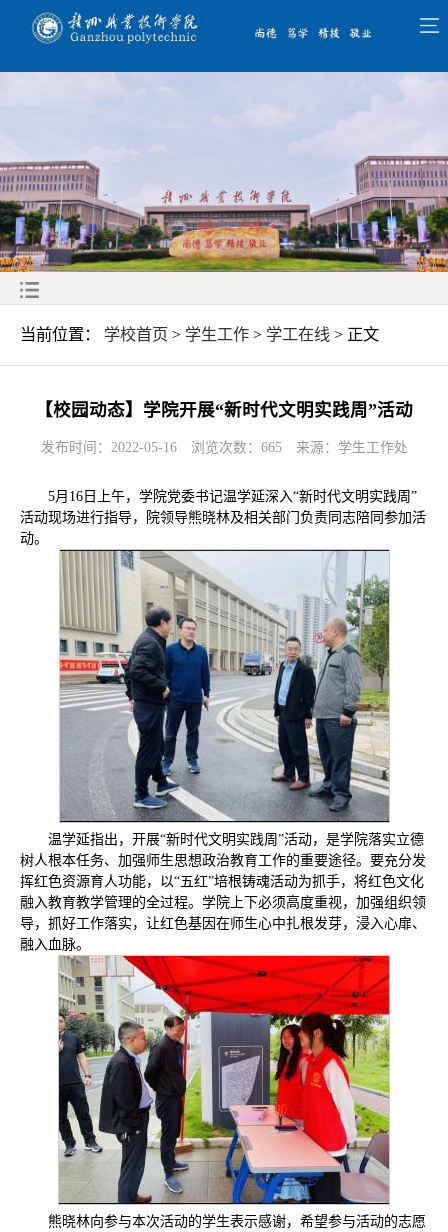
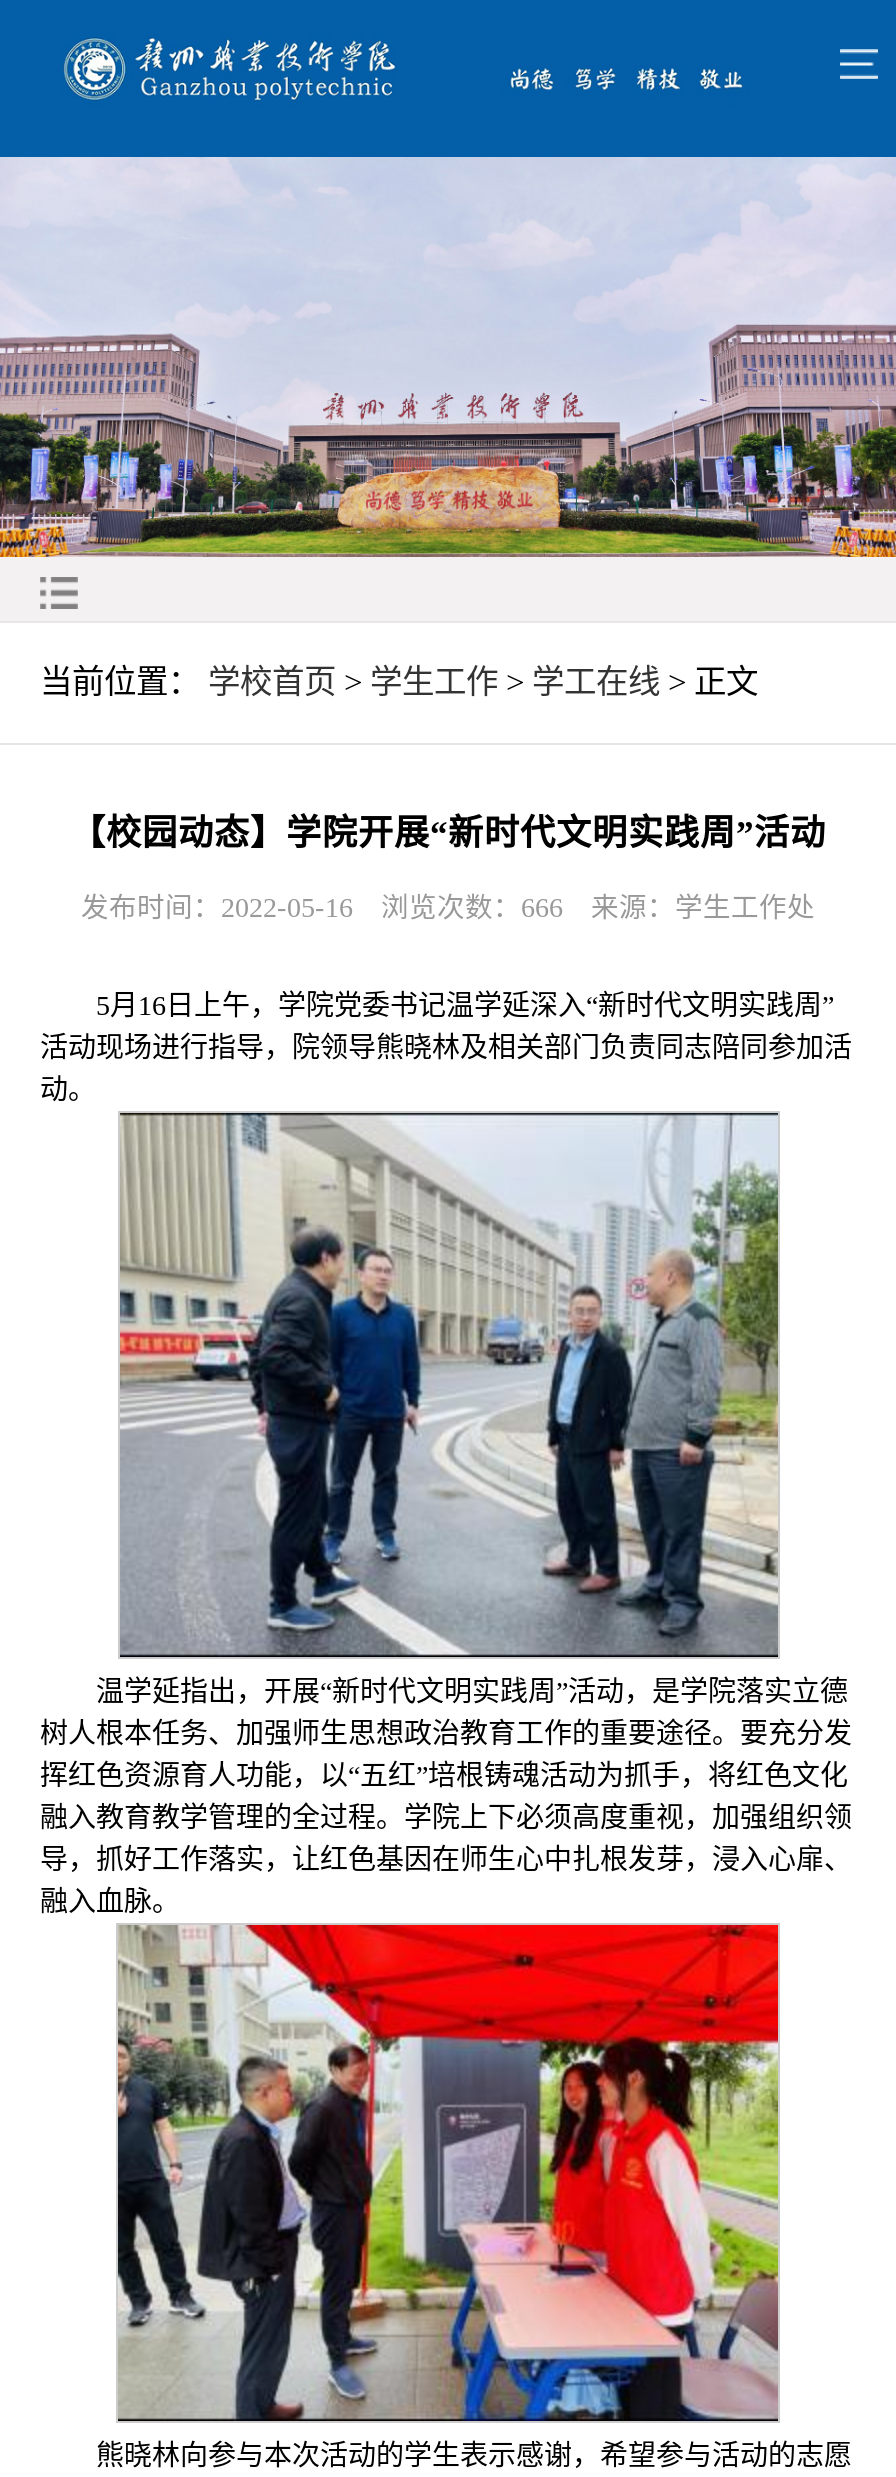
[40,440,407,455] 发布时间：2022-05-16 浏览次数：665 来源：学生工作处 -> [81,893,815,923] 发布时间：2022-05-16 浏览次数：666 来源：学生工作处

